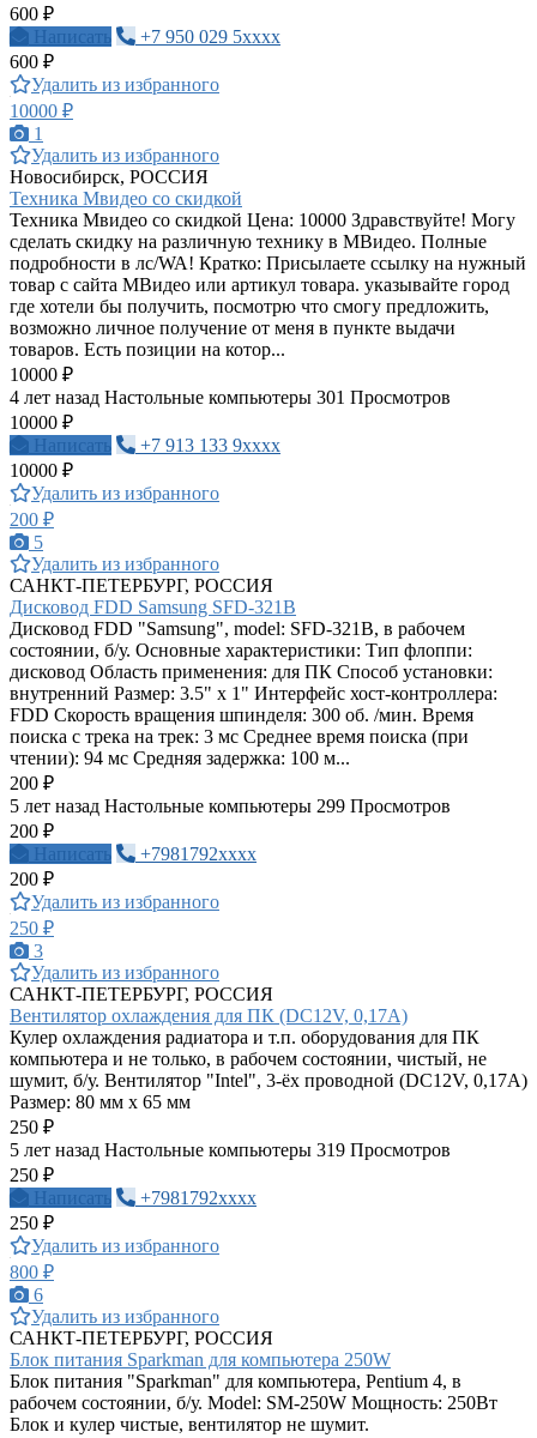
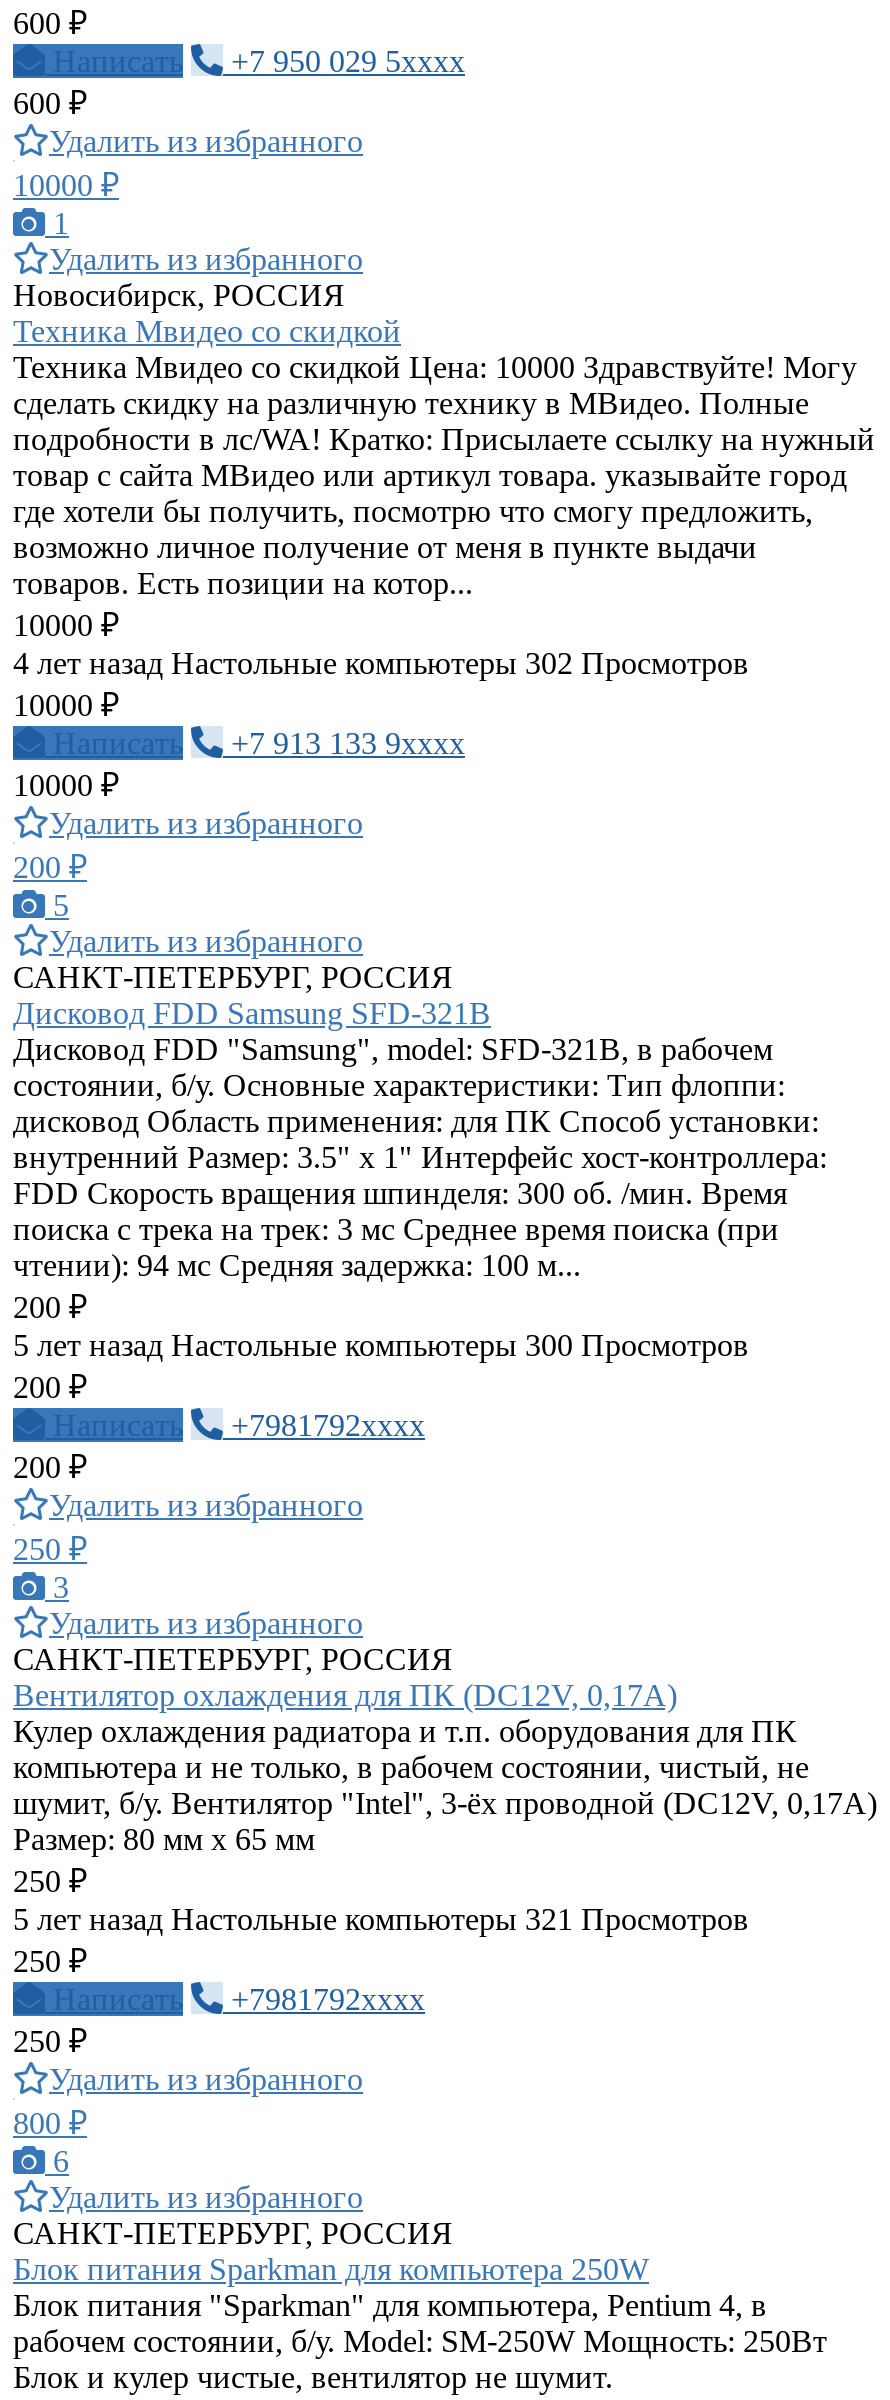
[10,387,451,407] 4 лет назад Настольные компьютеры 301 Просмотров -> [13,646,749,680] 4 лет назад Настольные компьютеры 302 Просмотров
[10,796,451,816] 5 лет назад Настольные компьютеры 299 Просмотров -> [13,1328,749,1362] 5 лет назад Настольные компьютеры 300 Просмотров
[10,1140,451,1160] 5 лет назад Настольные компьютеры 319 Просмотров -> [13,1902,749,1936] 5 лет назад Настольные компьютеры 321 Просмотров

